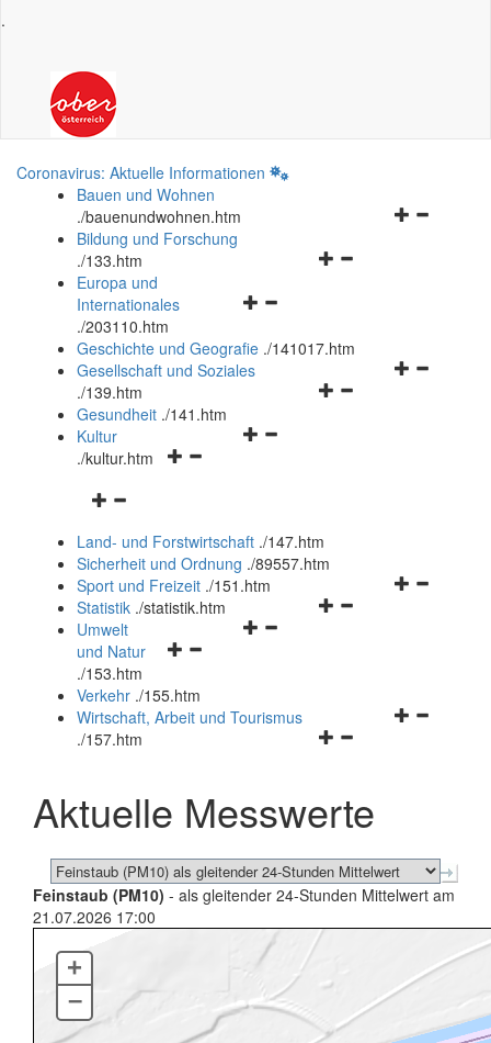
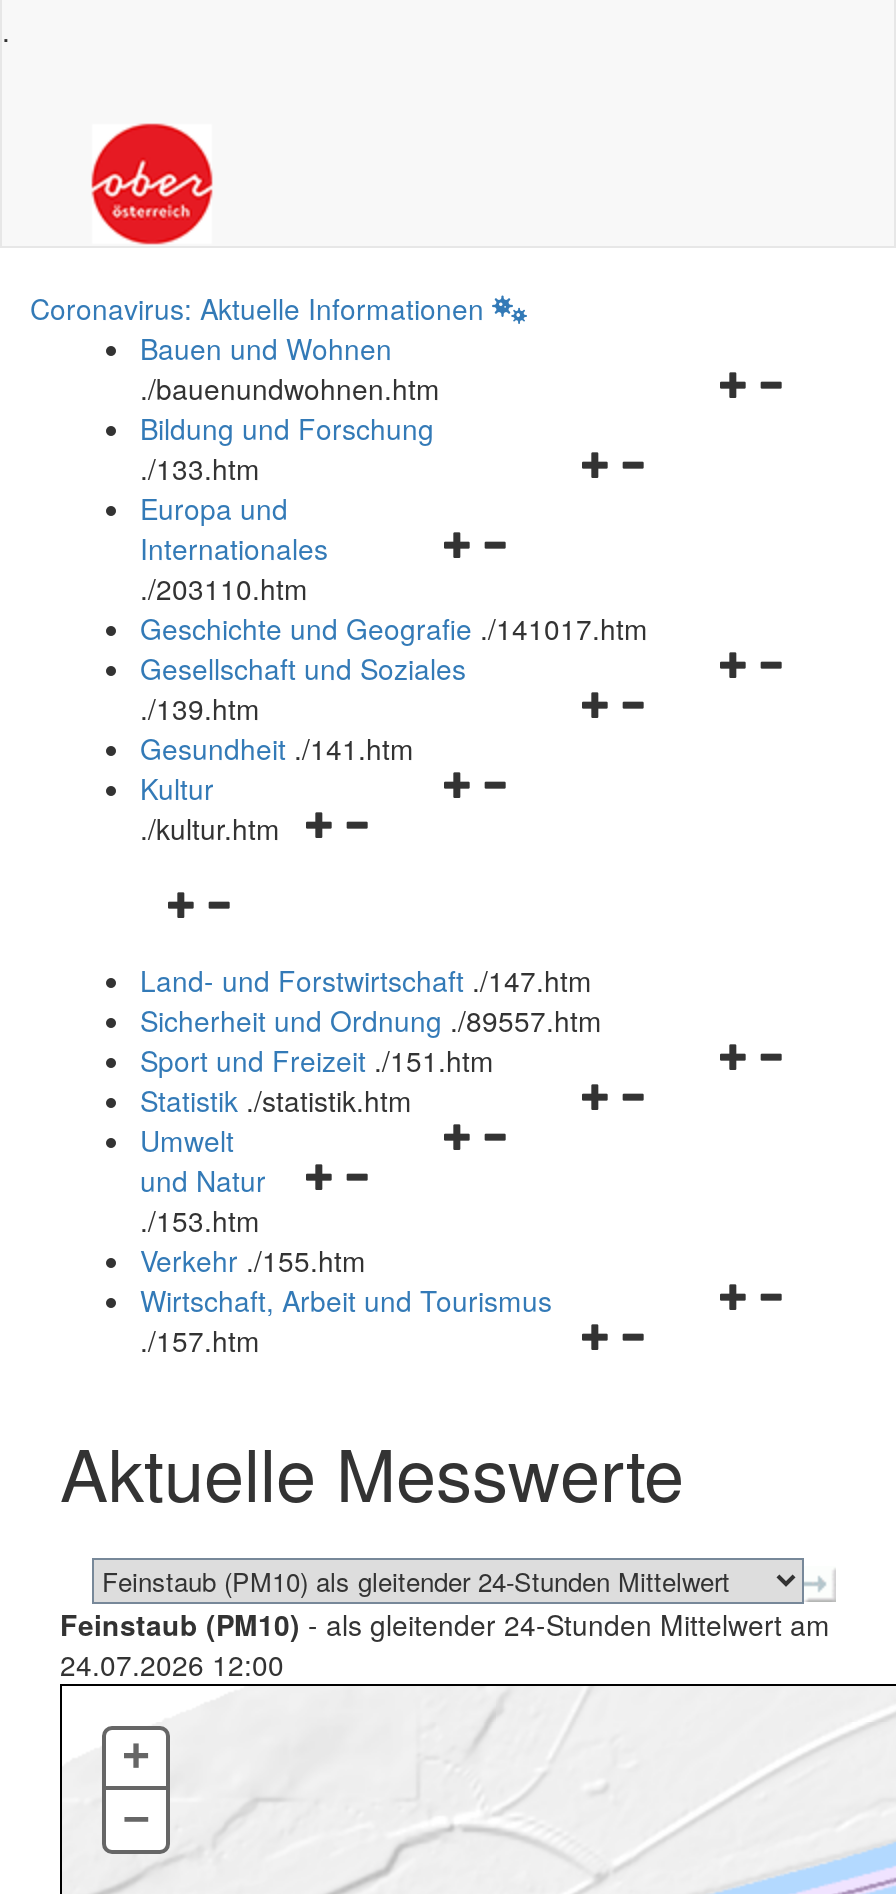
[33,906,156,928] 21.07.2026 17:00 -> [60,1644,284,1684] 24.07.2026 12:00

